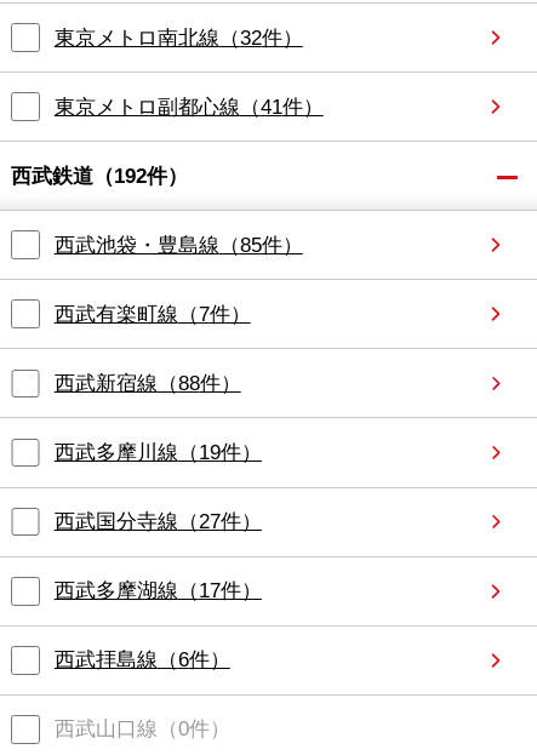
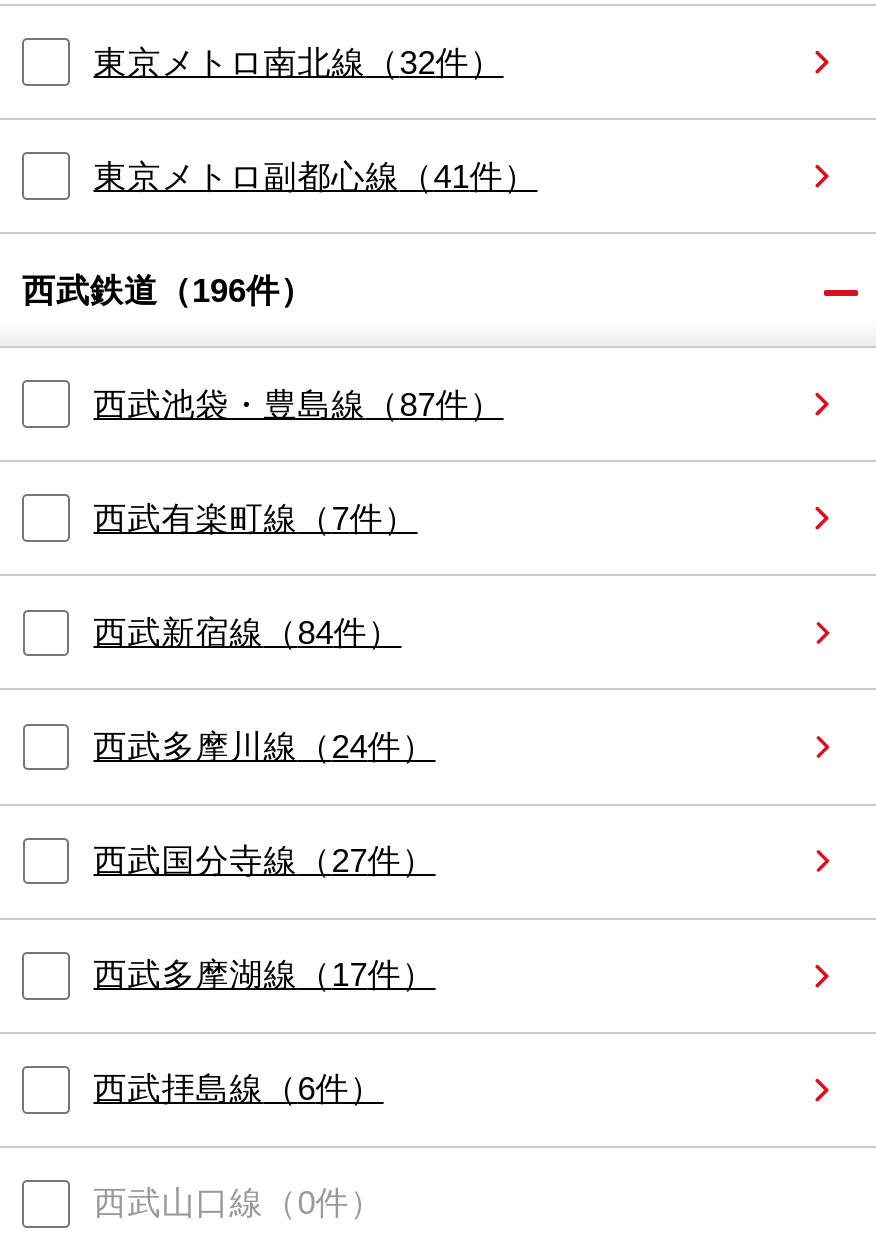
[11,164,188,187] 西武鉄道（192件） -> [22,271,314,309] 西武鉄道（196件）
[54,234,303,257] 西武池袋・豊島線（85件） -> [94,386,504,424] 西武池袋・豊島線（87件）
[54,372,241,395] 西武新宿線（88件） -> [94,614,402,652] 西武新宿線（84件）
[54,441,262,464] 西武多摩川線（19件） -> [94,728,436,766] 西武多摩川線（24件）

